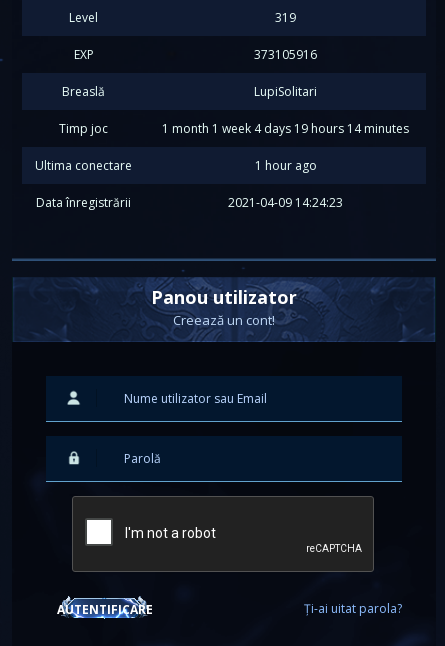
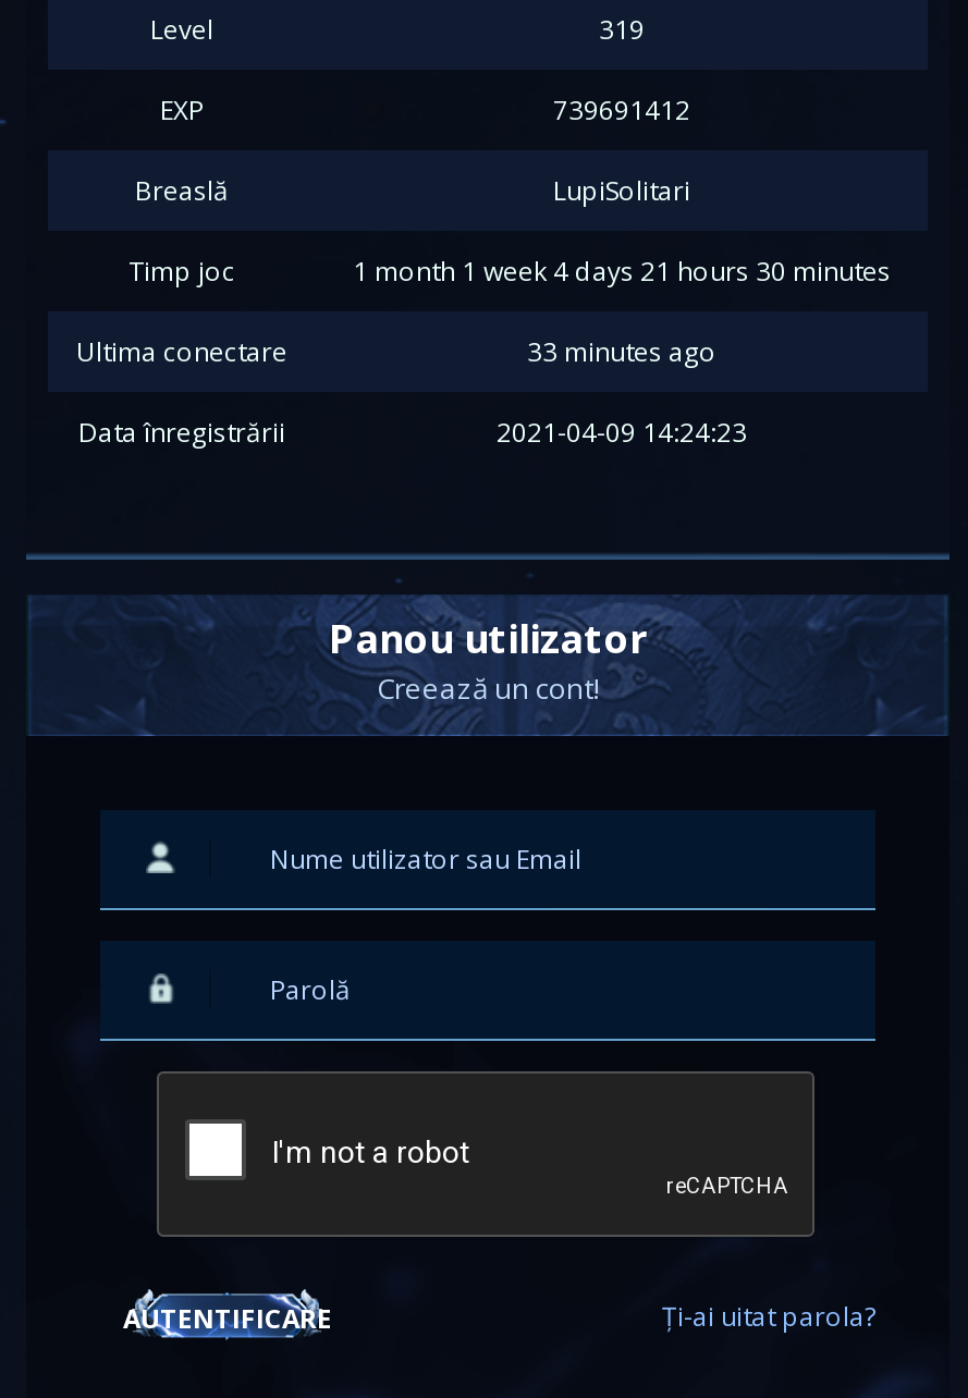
[254,46,317,63] 373105916 -> [553,91,690,128] 739691412
[162,120,409,137] 1 month 1 week 4 days 19 hours 14 minutes -> [353,252,891,289] 1 month 1 week 4 days 21 hours 30 minutes
[254,157,316,174] 1 hour ago -> [527,333,716,370] 33 minutes ago

